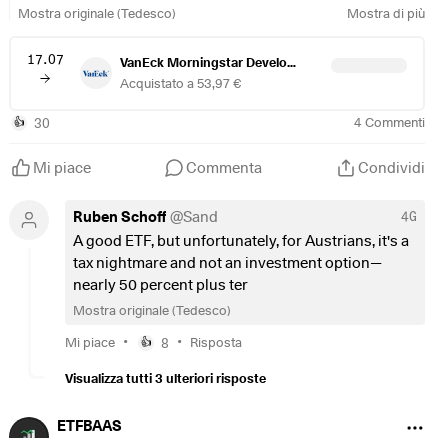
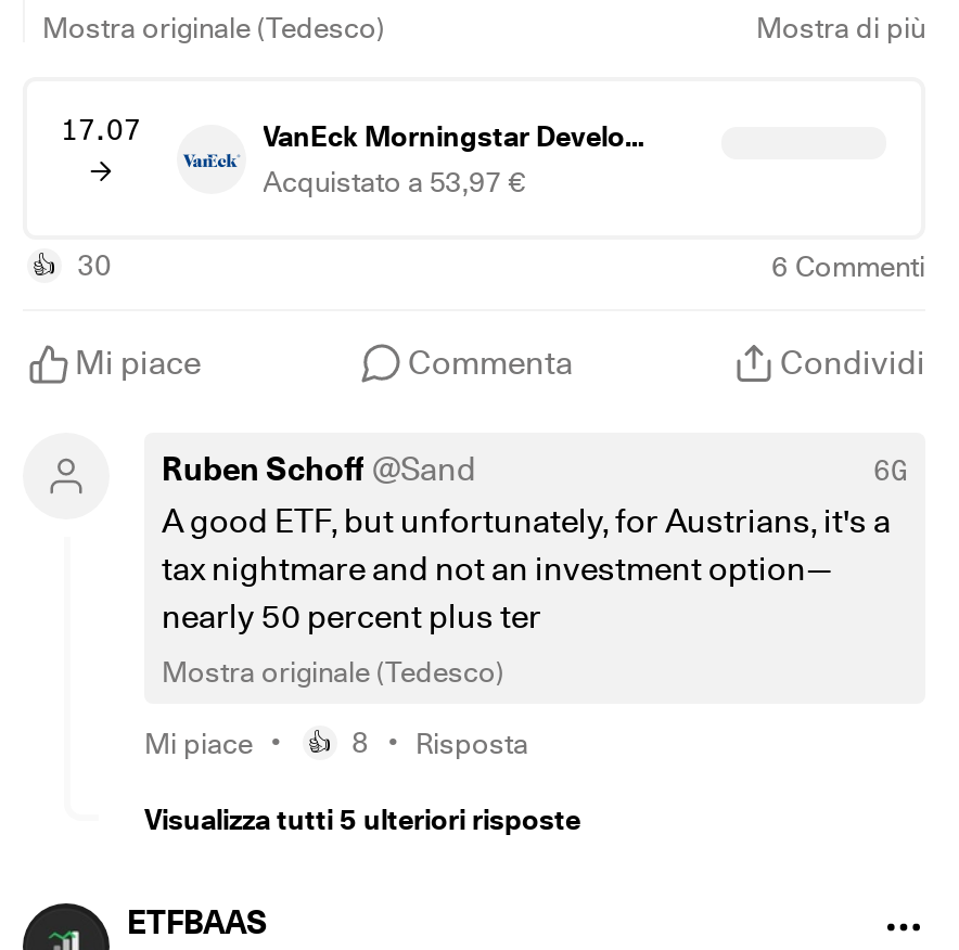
[354,114,425,130] 4 Commenti -> [771,248,925,282] 6 Commenti
[401,208,417,224] 4G -> [873,452,908,486] 6G
[65,370,266,386] Visualizza tutti 3 ulteriori risposte -> [144,802,580,837] Visualizza tutti 5 ulteriori risposte

